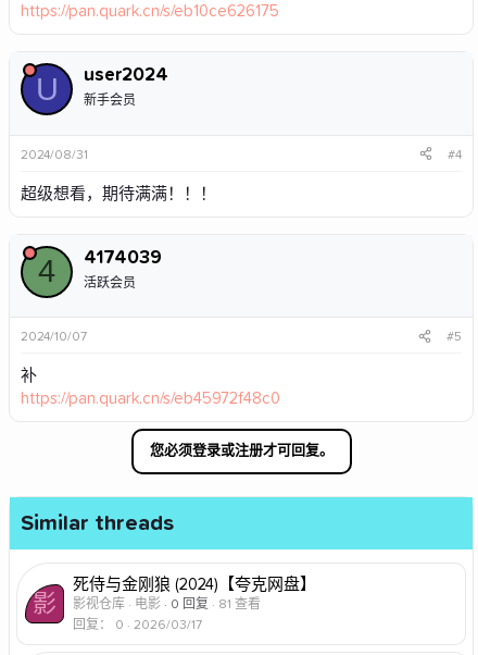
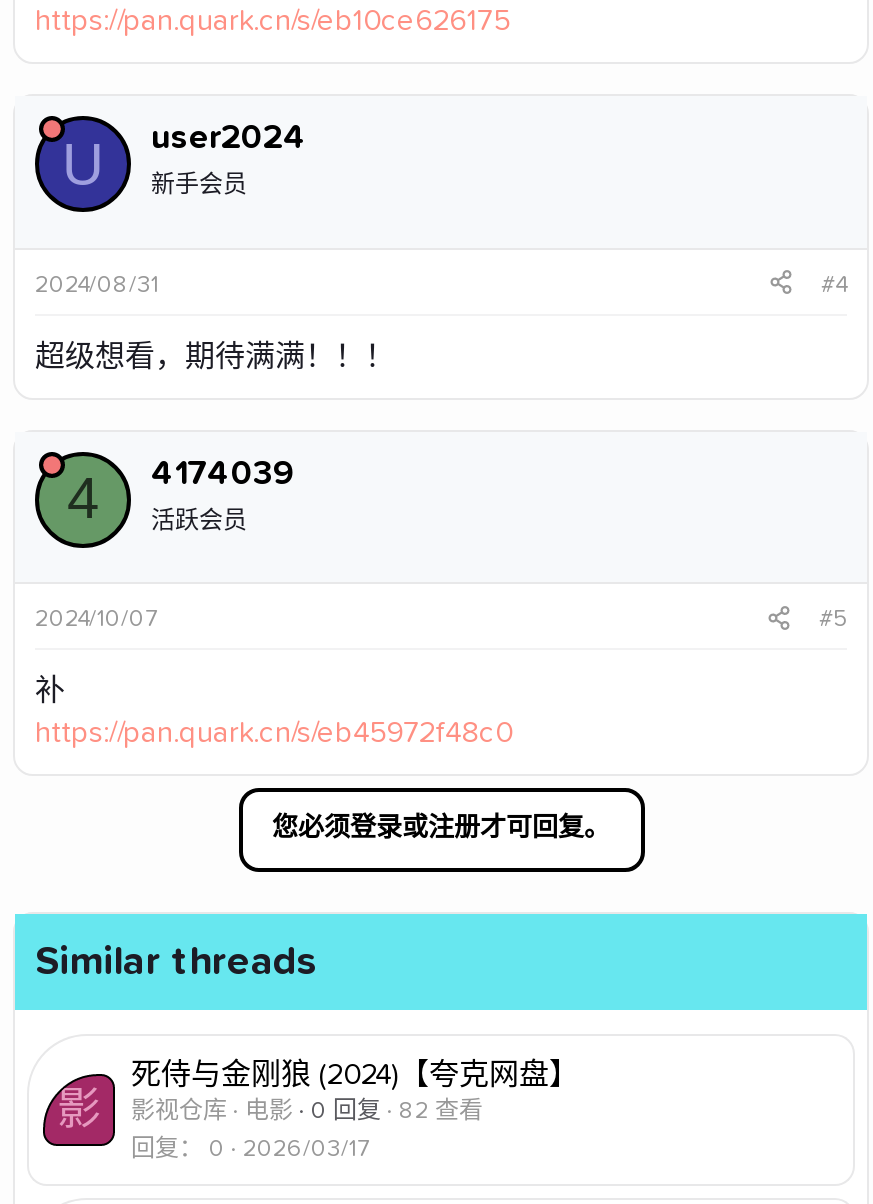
[218,599,261,612] 81 查看 -> [399,1100,483,1124] 82 查看

